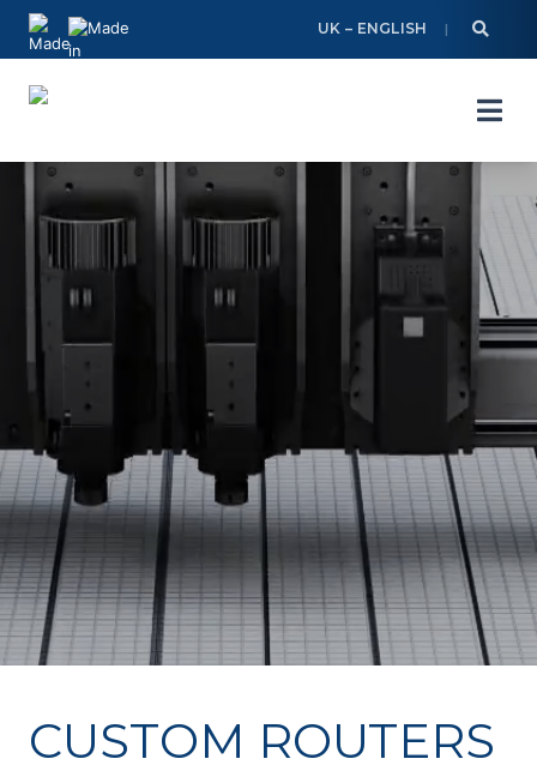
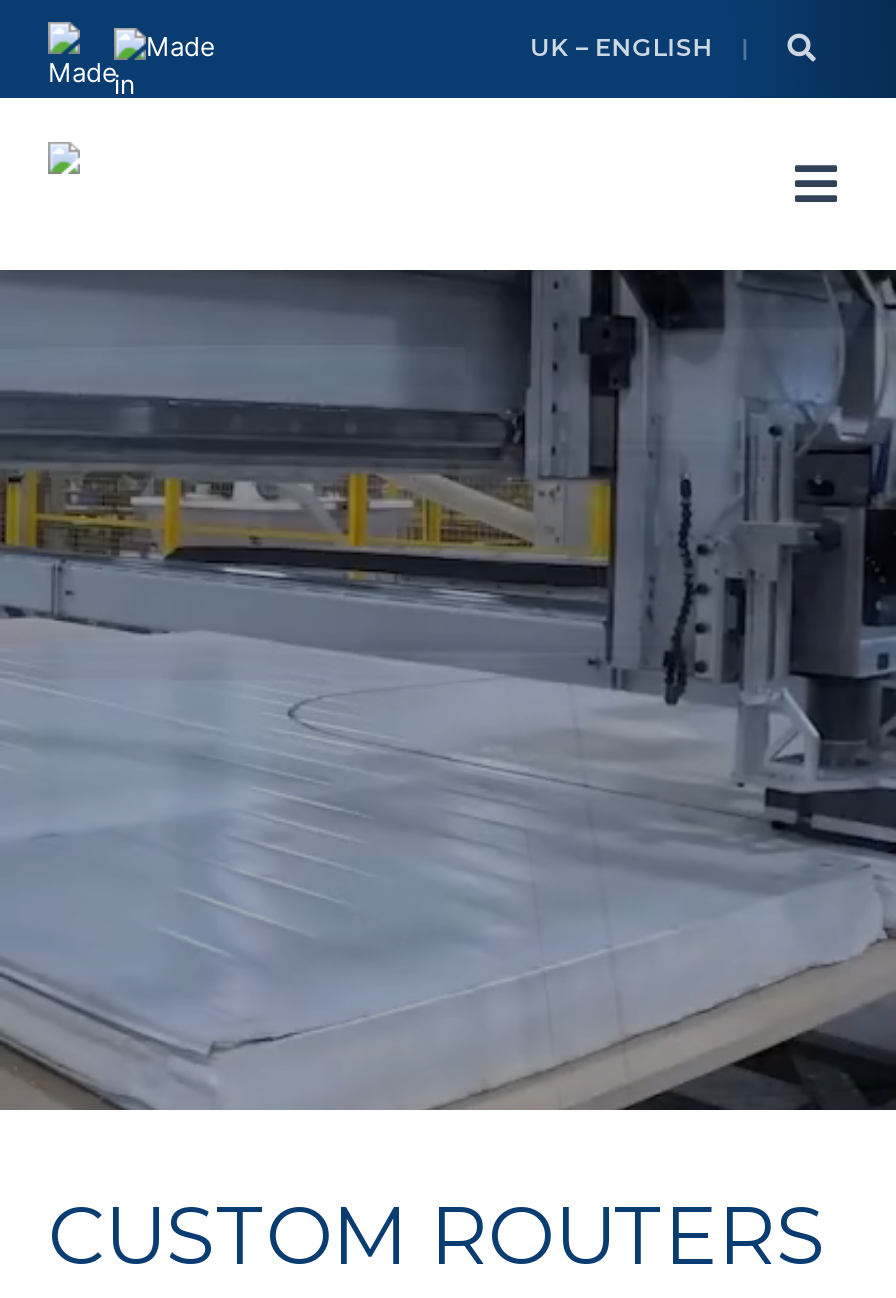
[4,162,533,665] [image] -> [6,270,890,1110] [image]

